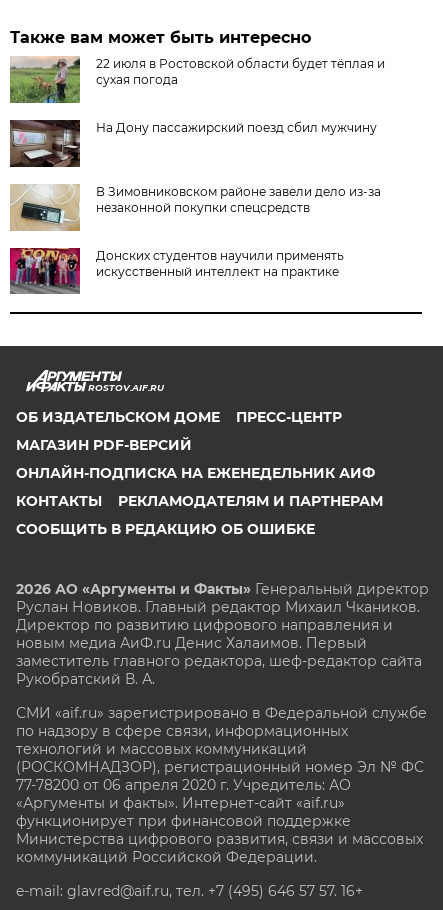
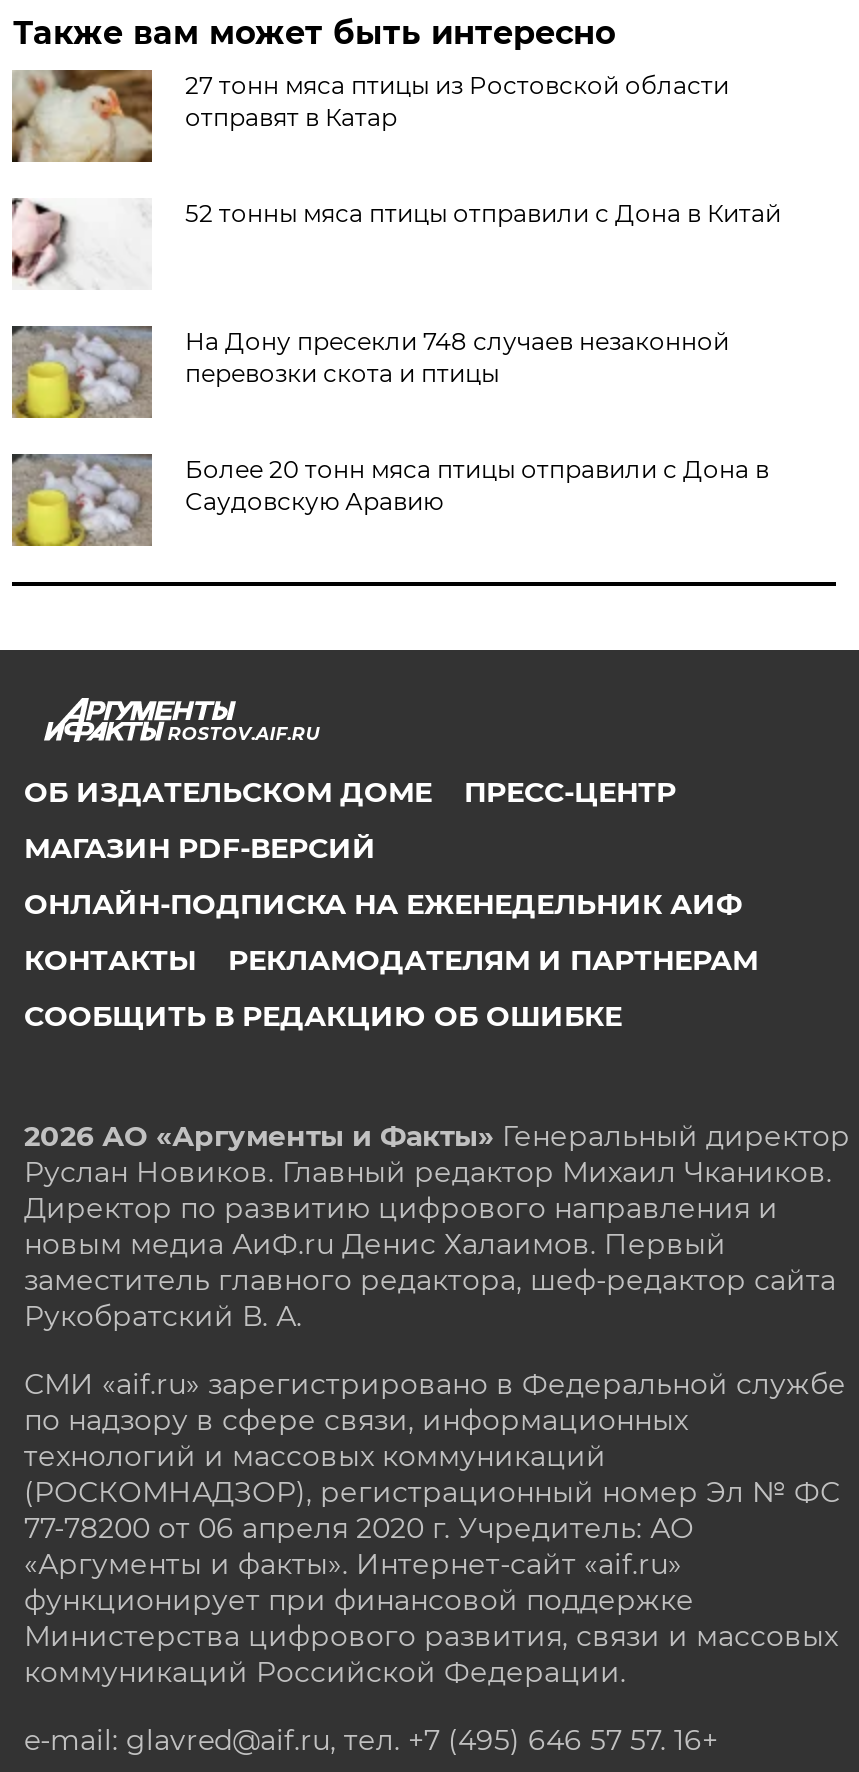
[10,56,385,104] [image] | 22 июля в Ростовской области будет тёплая и | сухая погода -> [10,68,729,164] [image] | 27 тонн мяса птицы из Ростовской области | отправят в Катар
[9,119,377,168] [image] | На Дону пассажирский поезд сбил мужчину -> [12,198,781,292] [image] | 52 тонны мяса птицы отправили с Дона в Китай
[10,184,381,231] [image] | В Зимовниковском районе завели дело из‑за | незаконной покупки спецсредств -> [12,324,729,420] [image] | На Дону пресекли 748 случаев незаконной | перевозки скота и птицы
[9,247,344,295] [image] | Донских студентов научили применять | искусственный интеллект на практике -> [10,452,769,548] [image] | Более 20 тонн мяса птицы отправили с Дона в | Саудовскую Аравию

